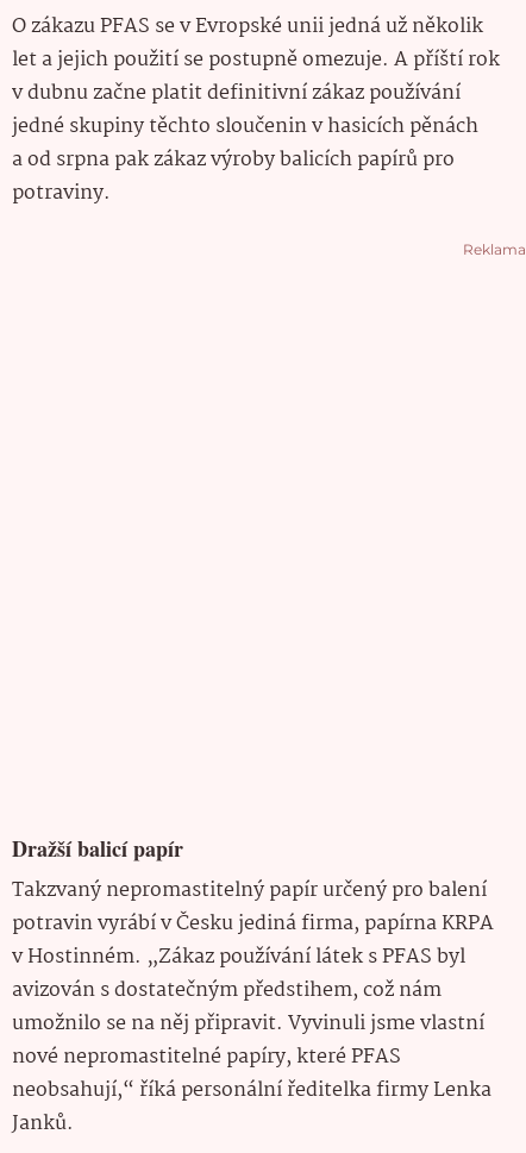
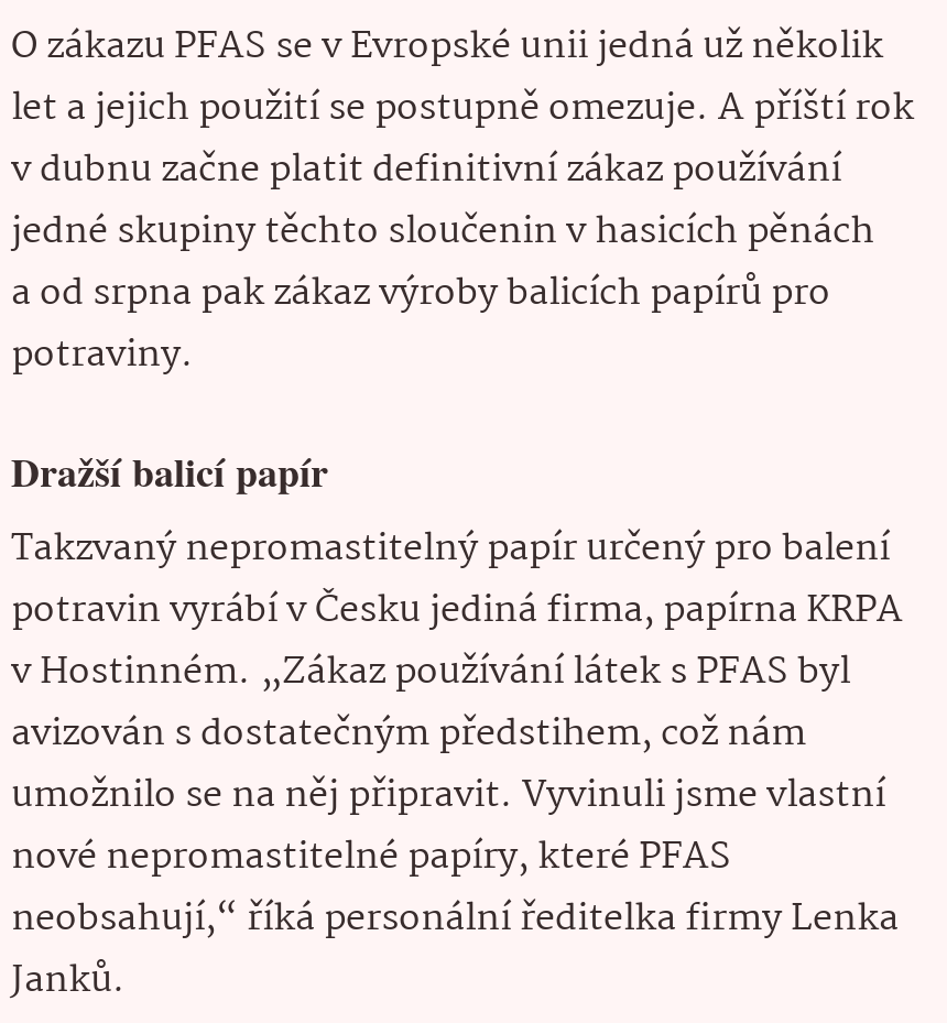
[463,240,526,258] Reklama -> none

